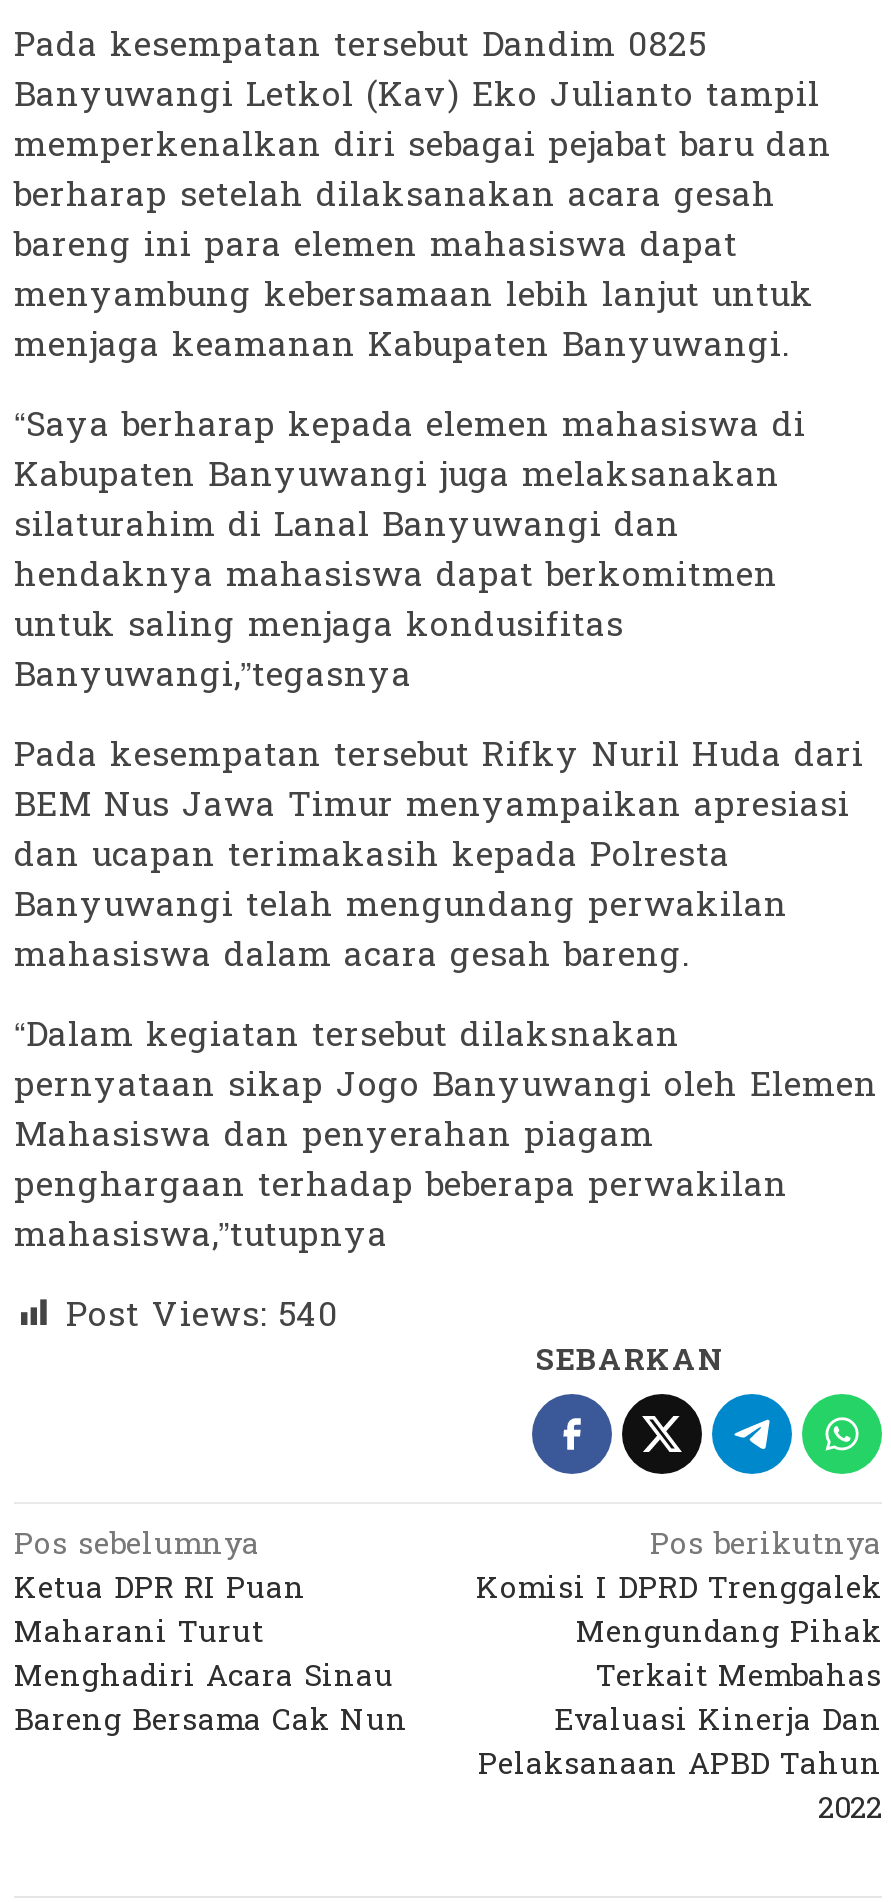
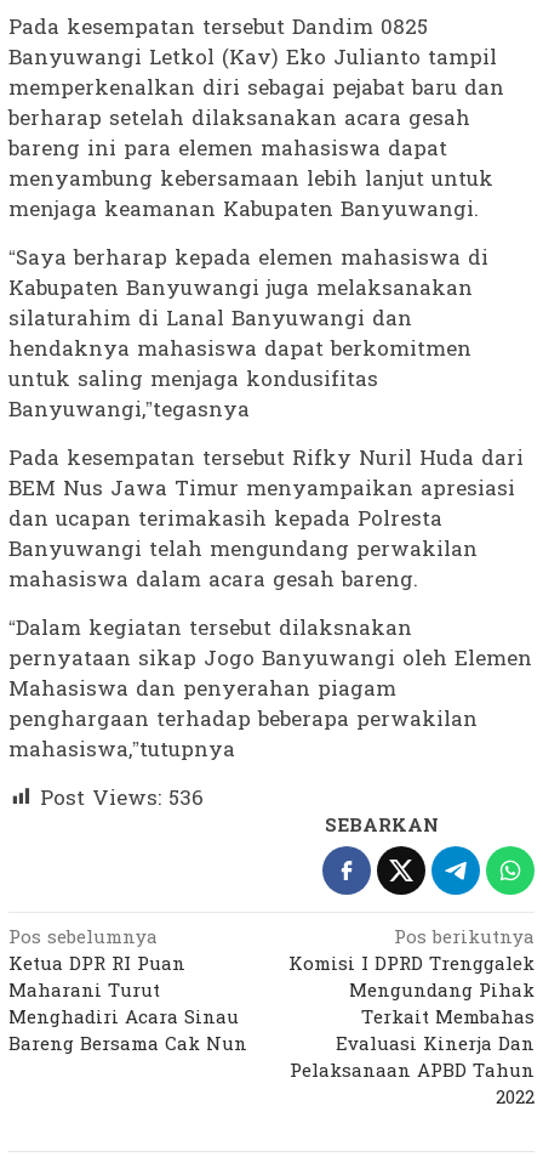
[66,1284,338,1346] Post Views: 540 -> [40,779,204,817] Post Views: 536

